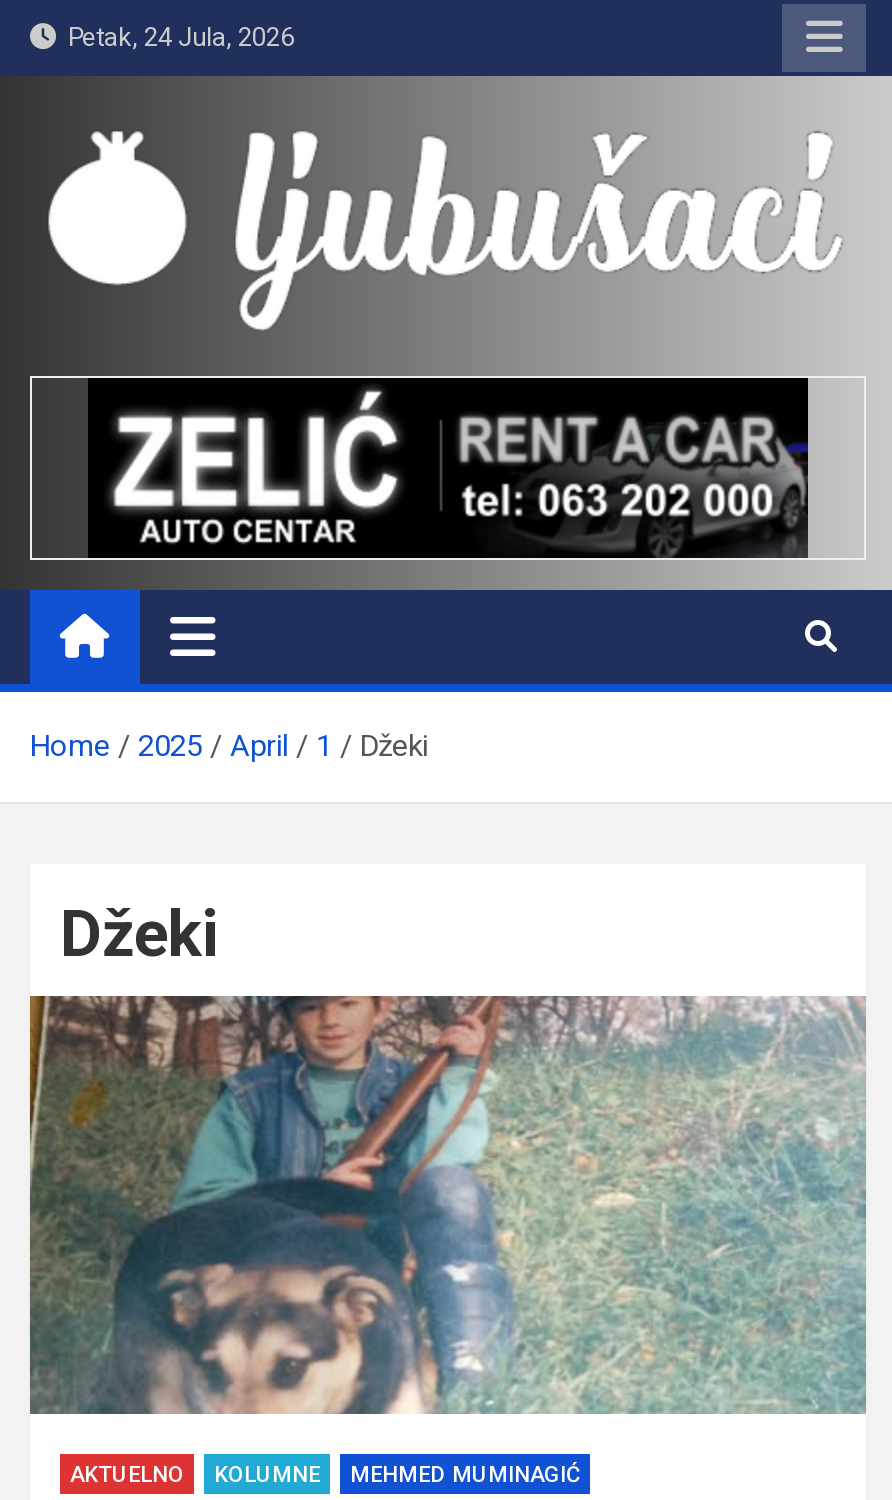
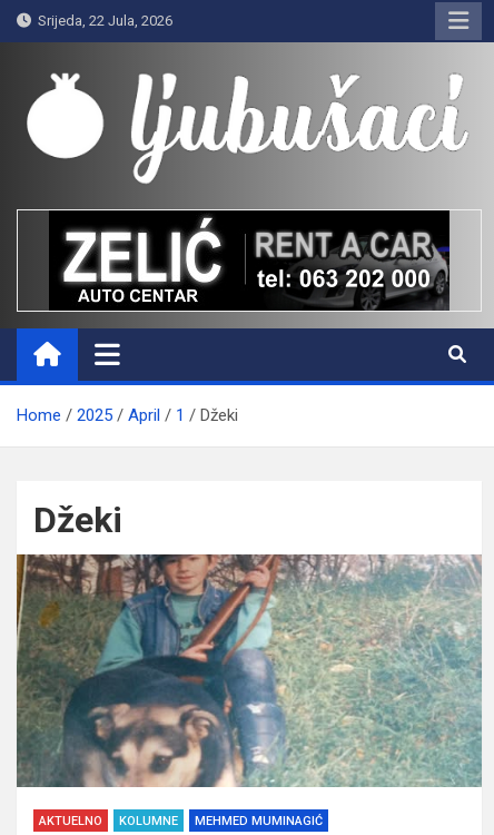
[56,22,294,52] Petak, 24 Jula, 2026 -> [31,12,172,29] Srijeda, 22 Jula, 2026

